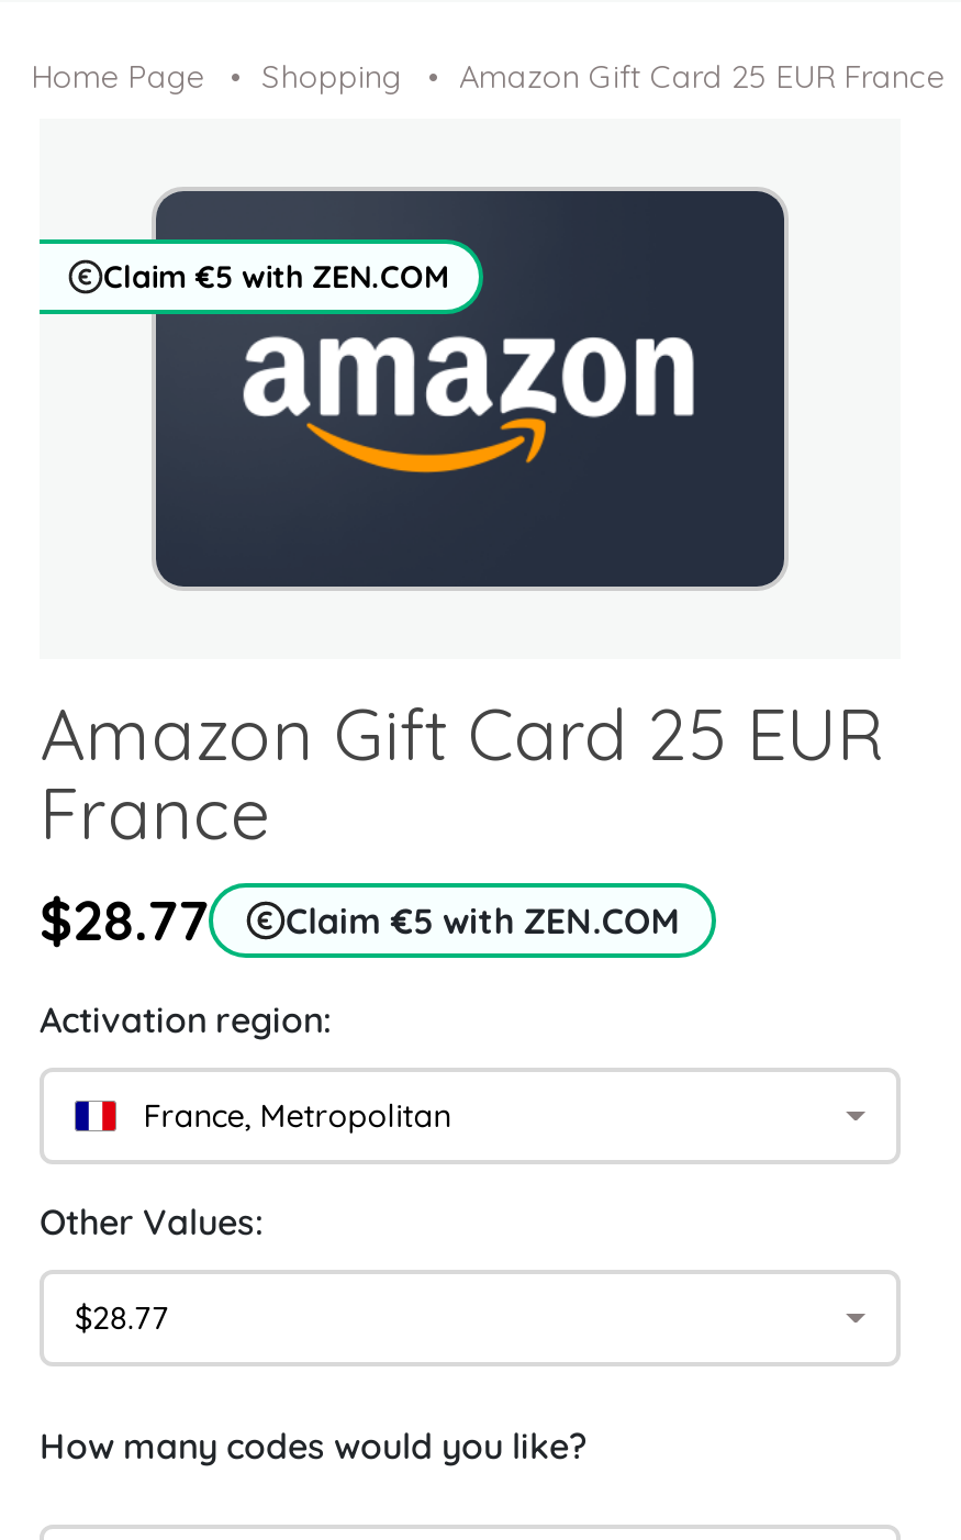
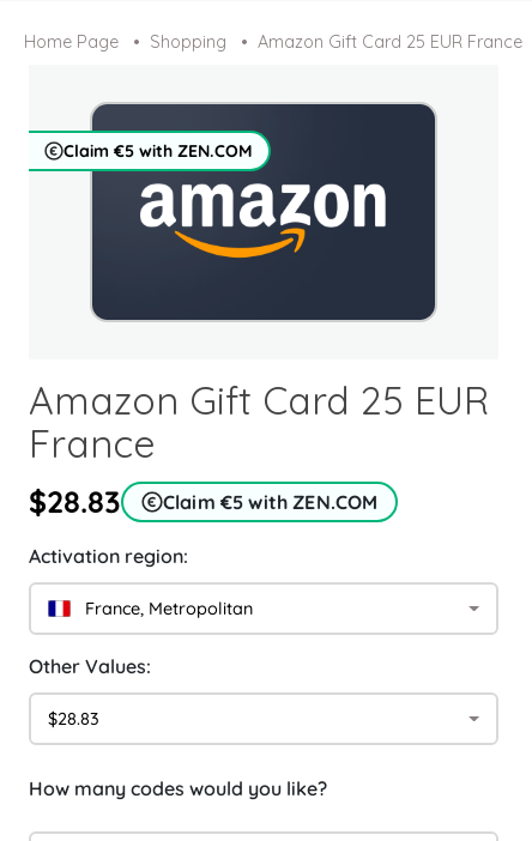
[40,886,680,954] $28.77 Claim €5 with ZEN.COM -> [29,483,378,520] $28.83 Claim €5 with ZEN.COM
[75,1297,169,1337] $28.77 -> [48,708,99,729] $28.83

